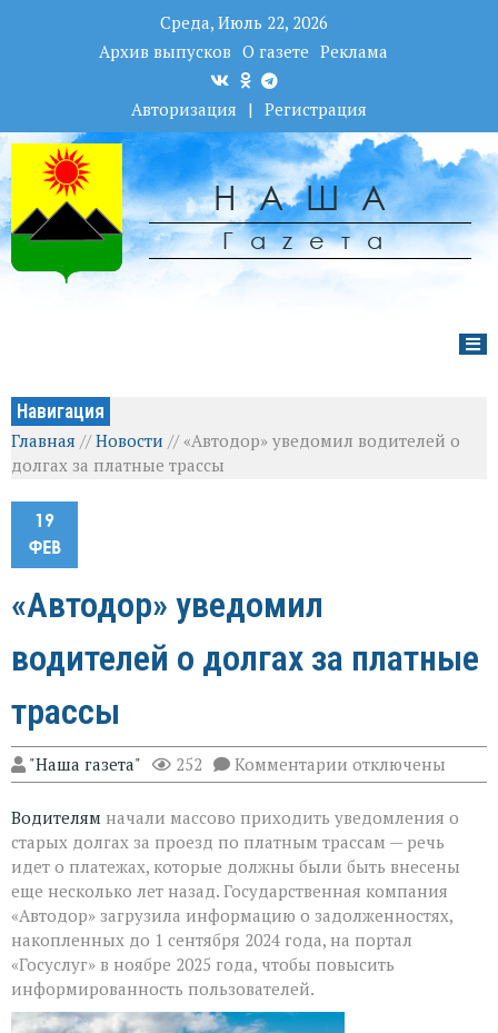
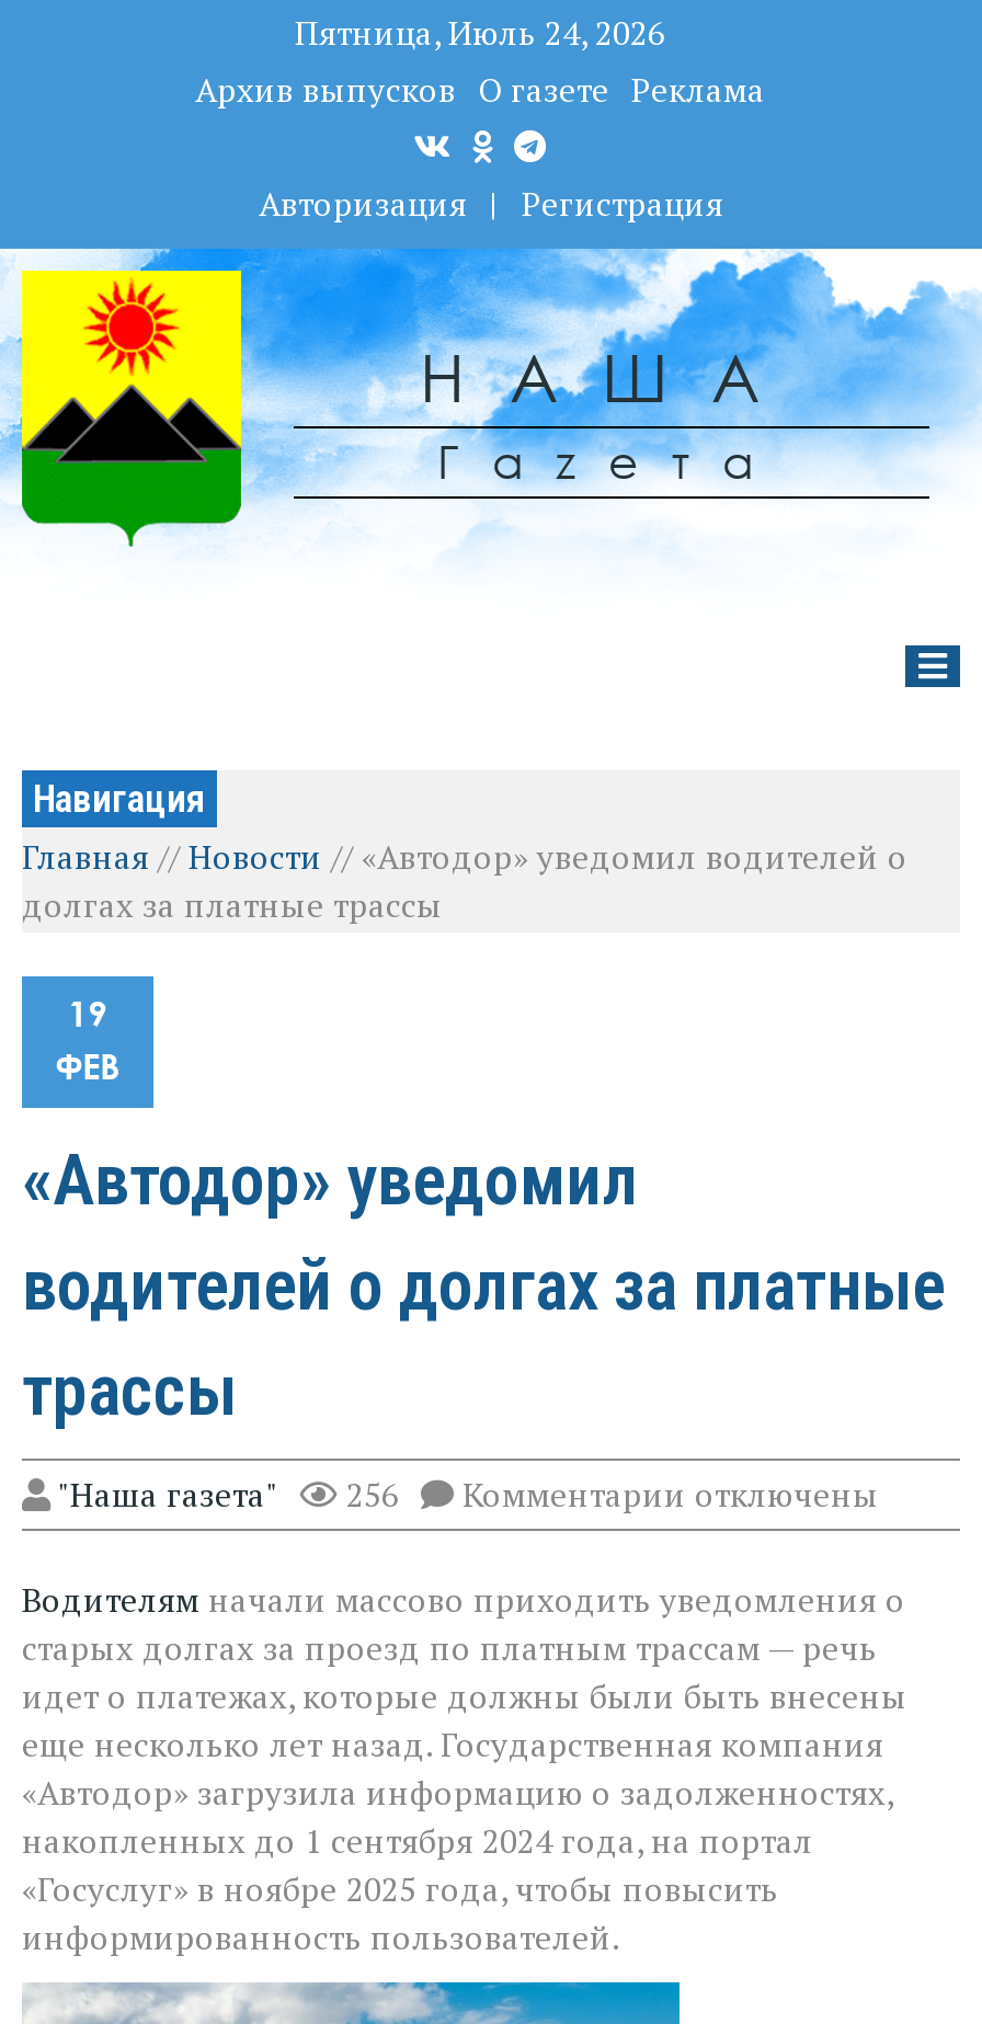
[160,11,327,33] Среда, Июль 22, 2026 -> [295,10,665,54] Пятница, Июль 24, 2026
[176,753,202,775] 252 -> [346,1471,399,1515] 256

